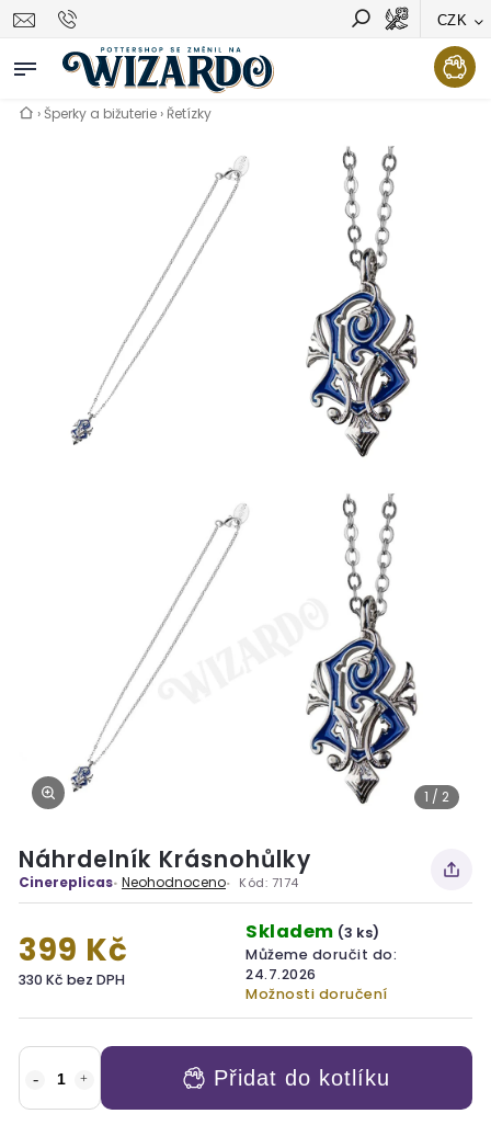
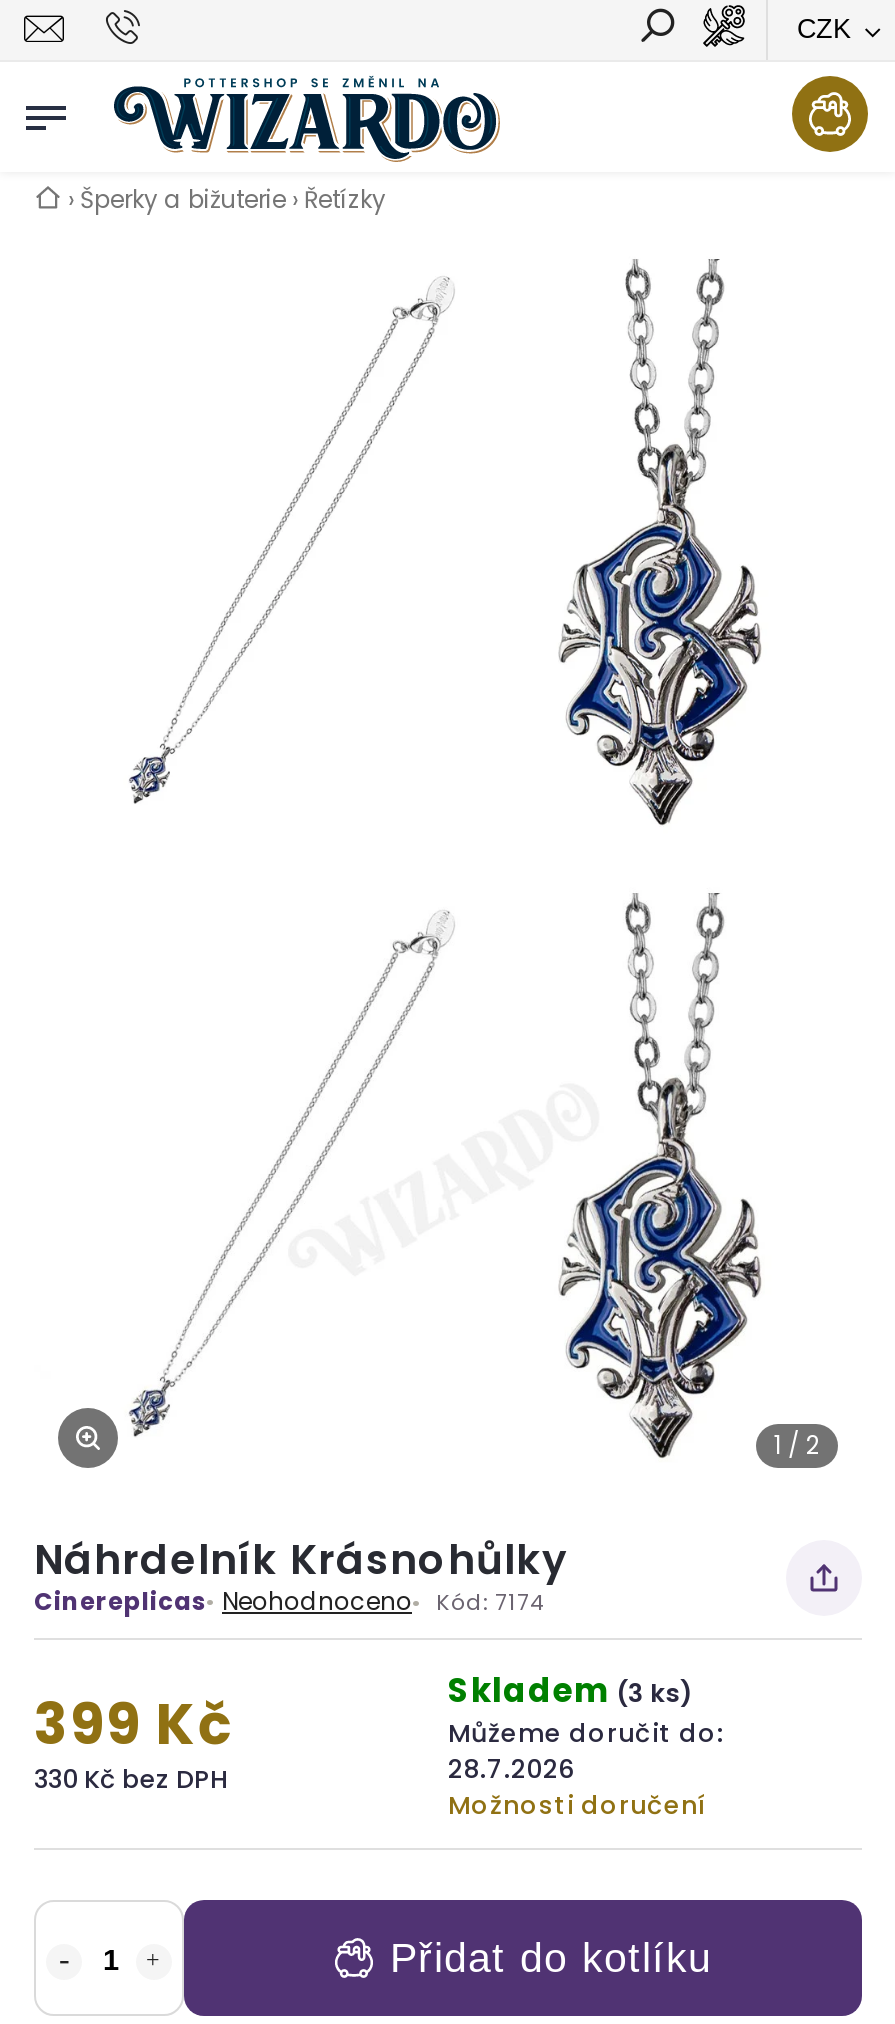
[245,964,316,983] 24.7.2026 -> [448,1751,575,1785] 28.7.2026

